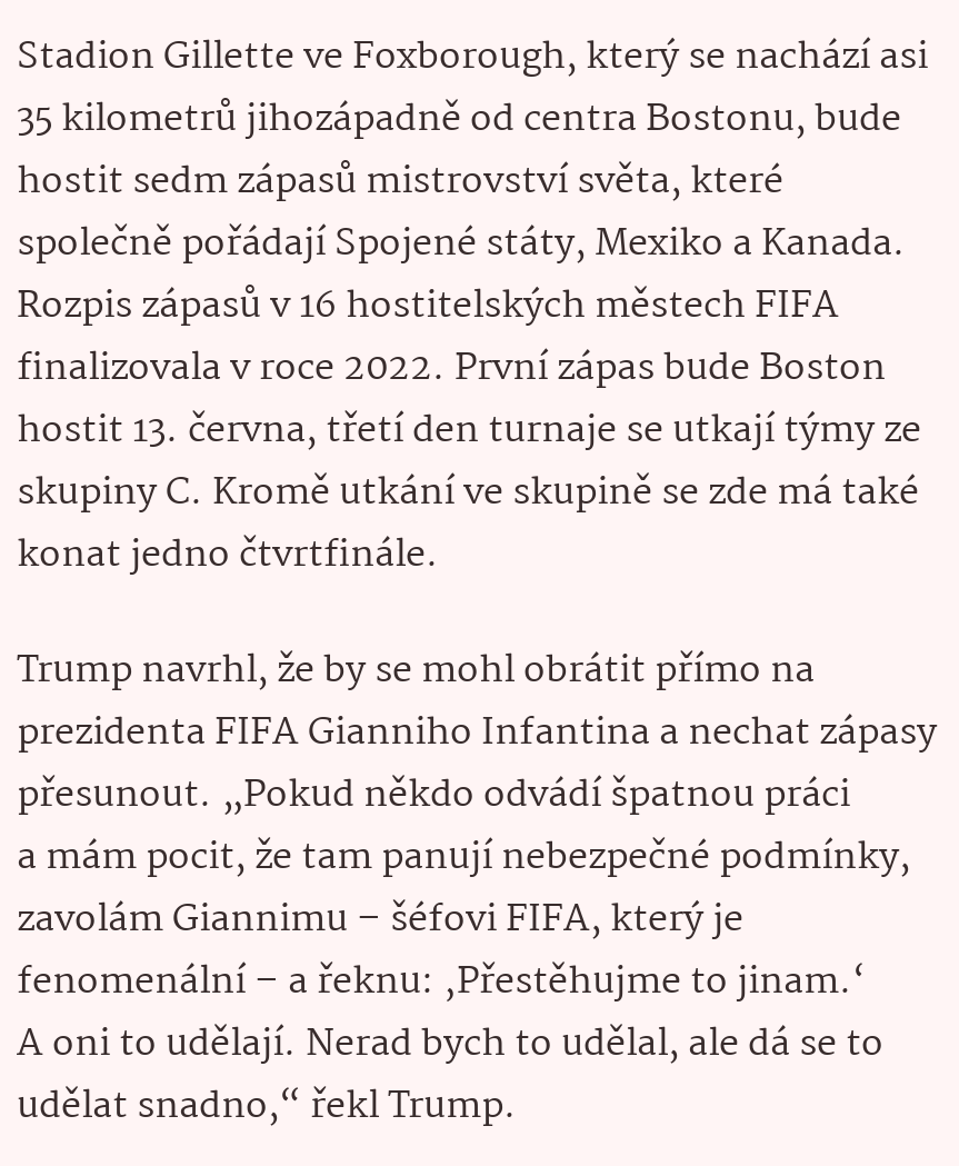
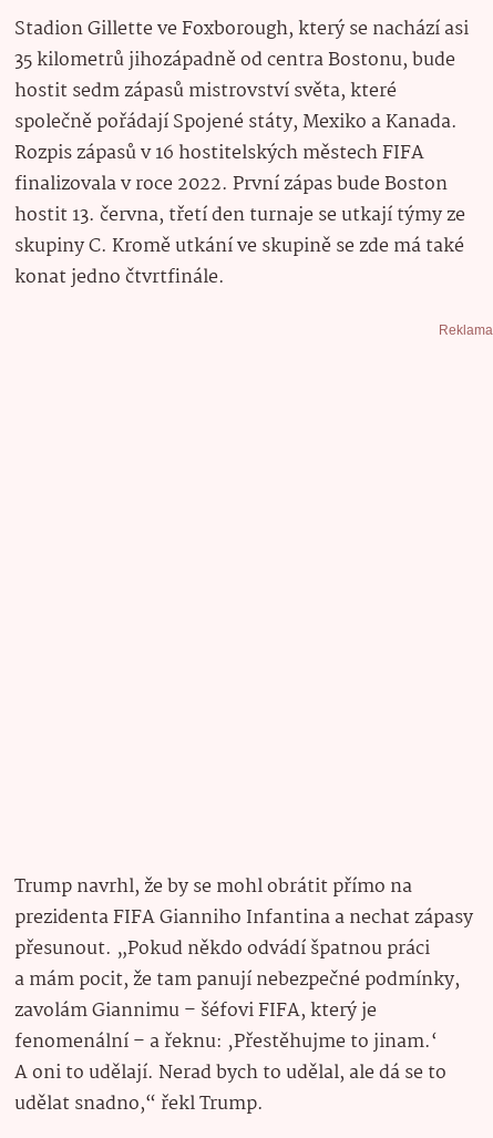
none -> [439,323,493,338] Reklama

